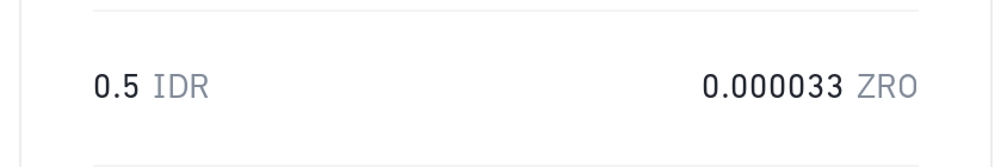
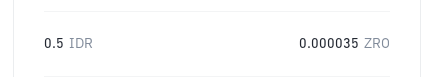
[702,72,919,105] 0.000033 ZRO -> [299,37,390,51] 0.000035 ZRO

